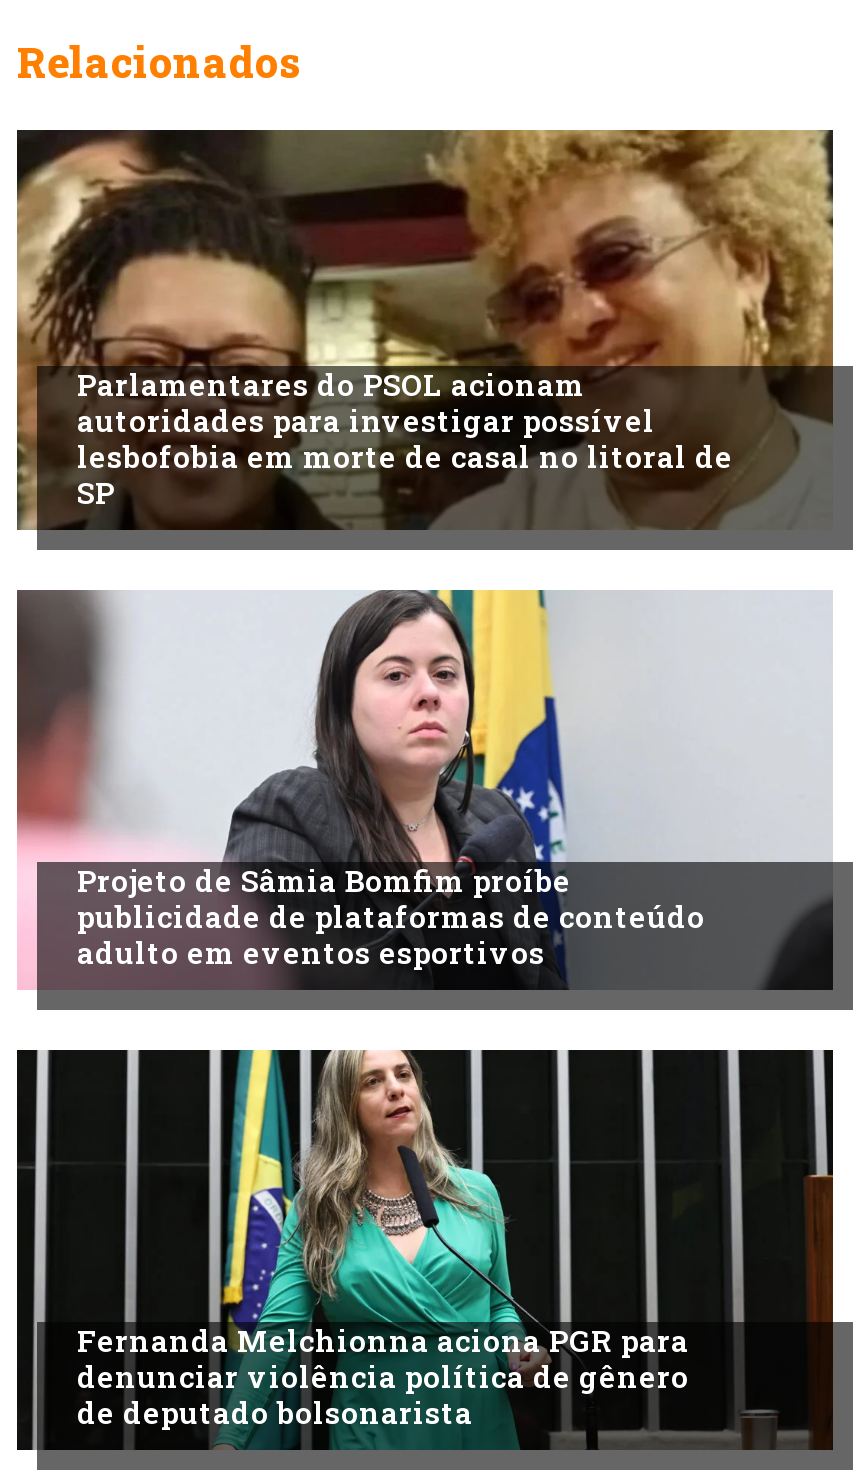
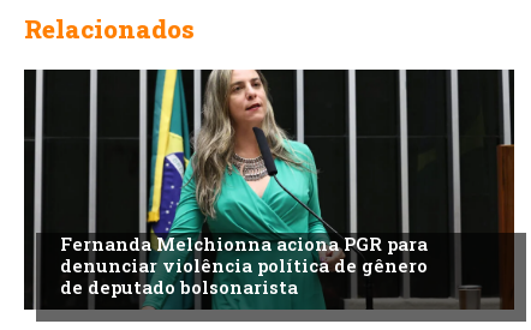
[15,128,855,532] [image] | Parlamentares do PSOL acionam | autoridades para investigar possível | lesbofobia em morte de casal no litoral de | SP -> none
[15,588,855,1012] [image] | Projeto de Sâmia Bomfim proíbe | publicidade de plataformas de conteúdo | adulto em eventos esportivos -> none

